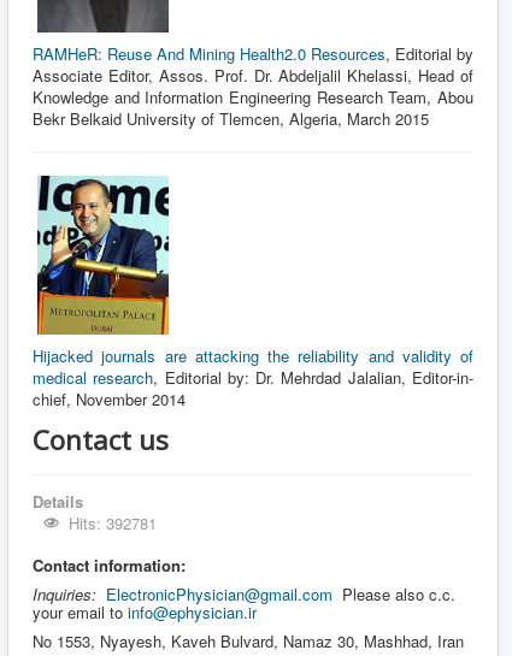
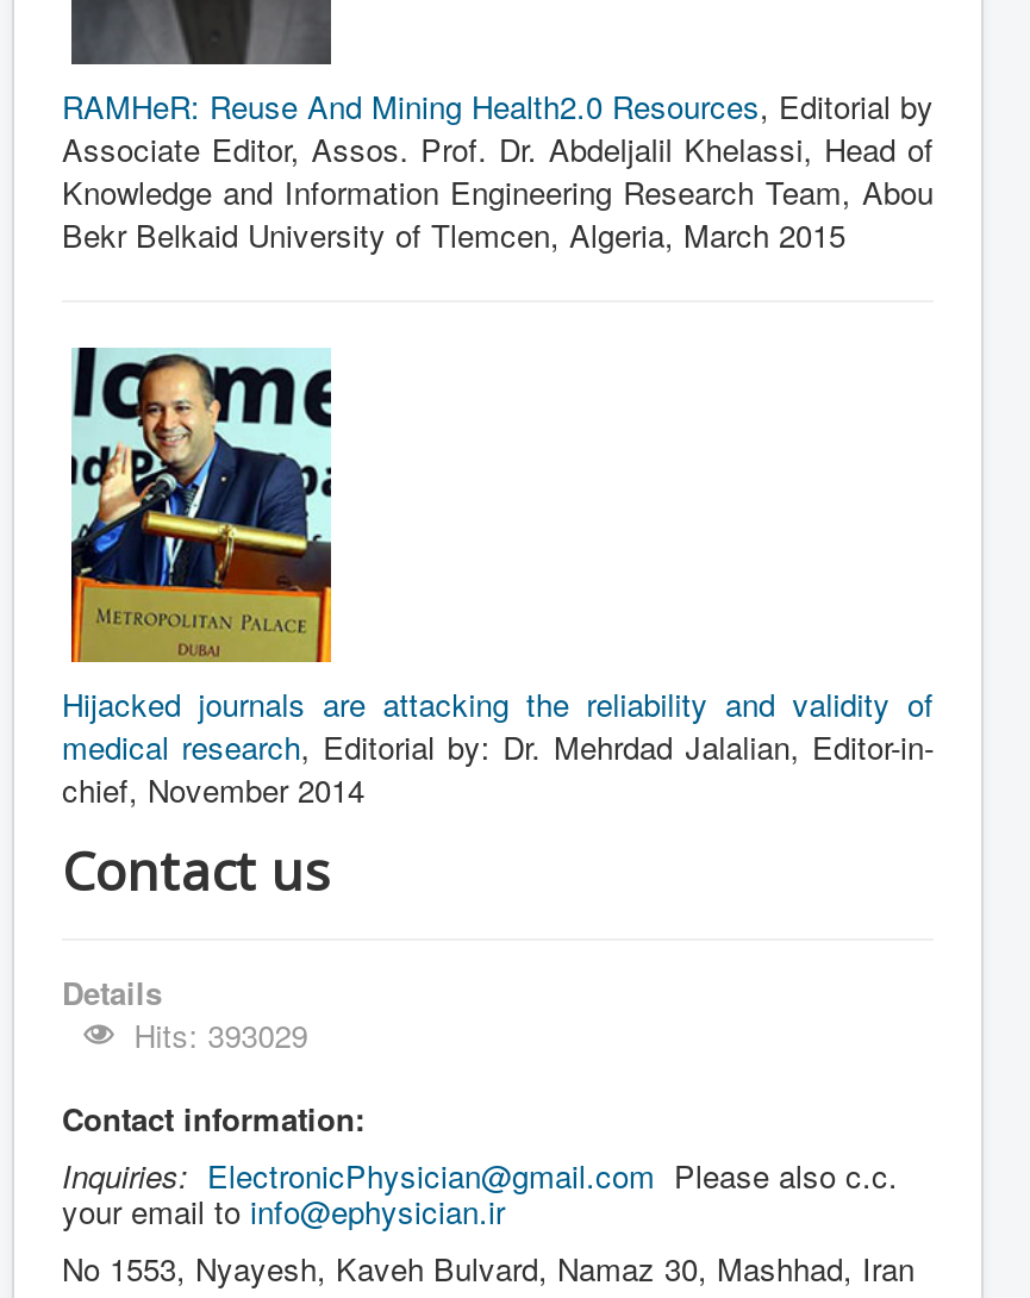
[69,512,157,535] Hits: 392781 -> [134,1012,308,1058] Hits: 393029

